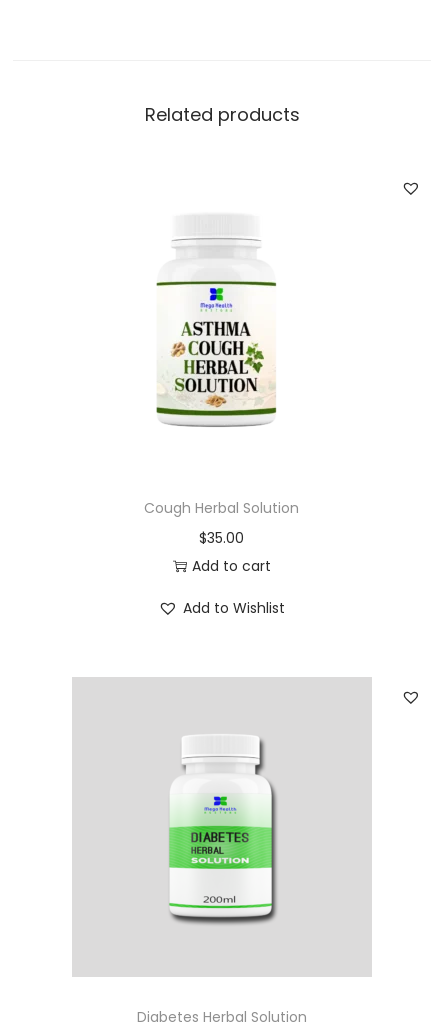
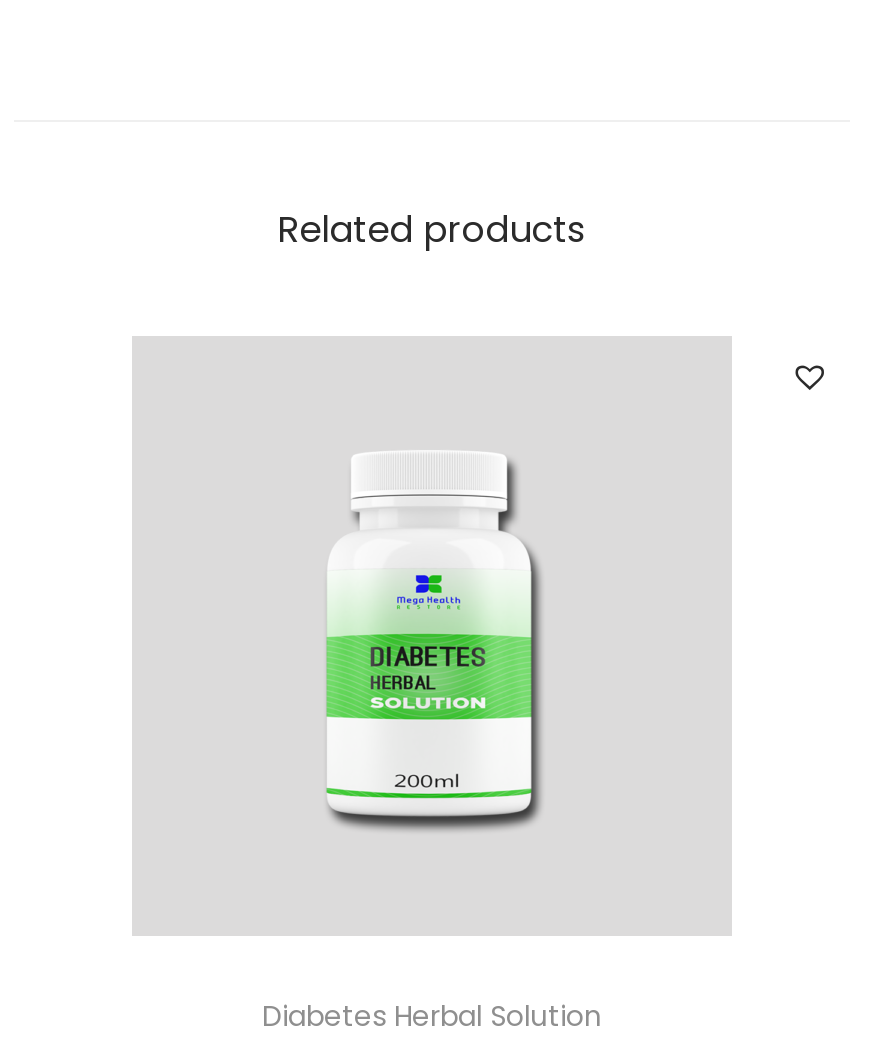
[155,279,277,427] [image] -> none
[144,498,299,618] Cough Herbal Solution | $35.00 | Add to cart | Add to Wishlist -> none

